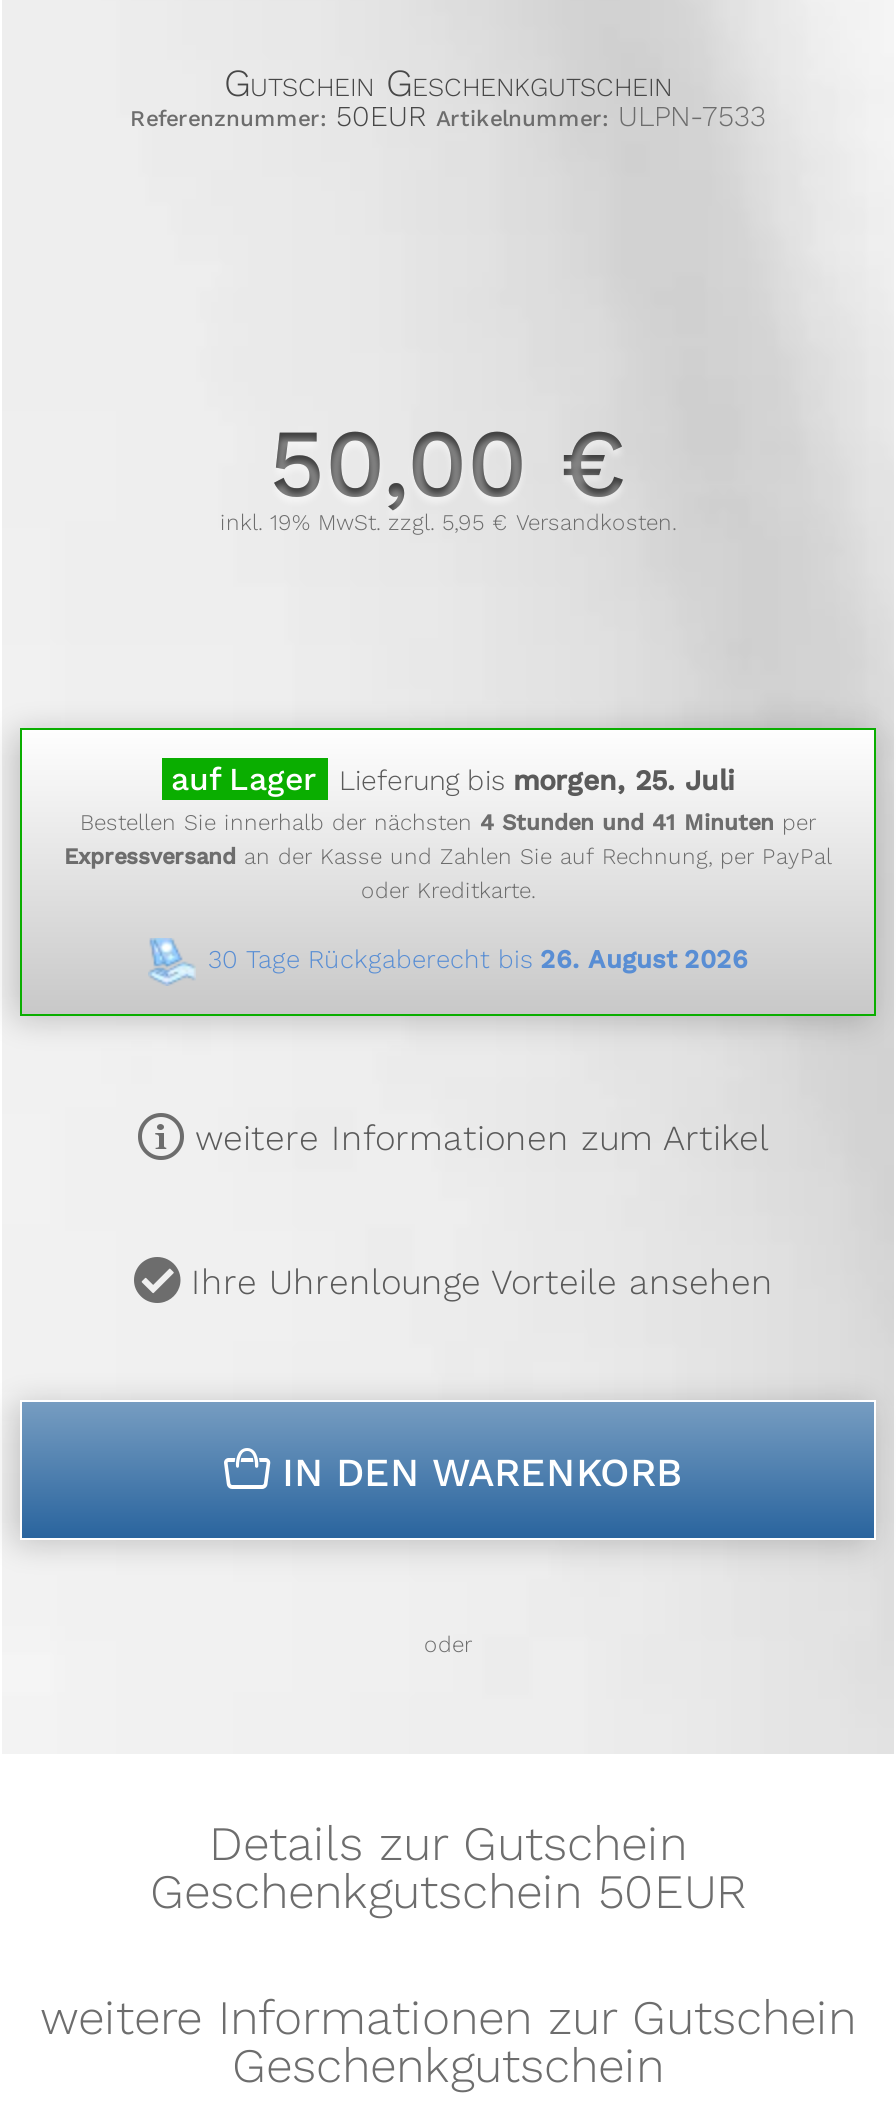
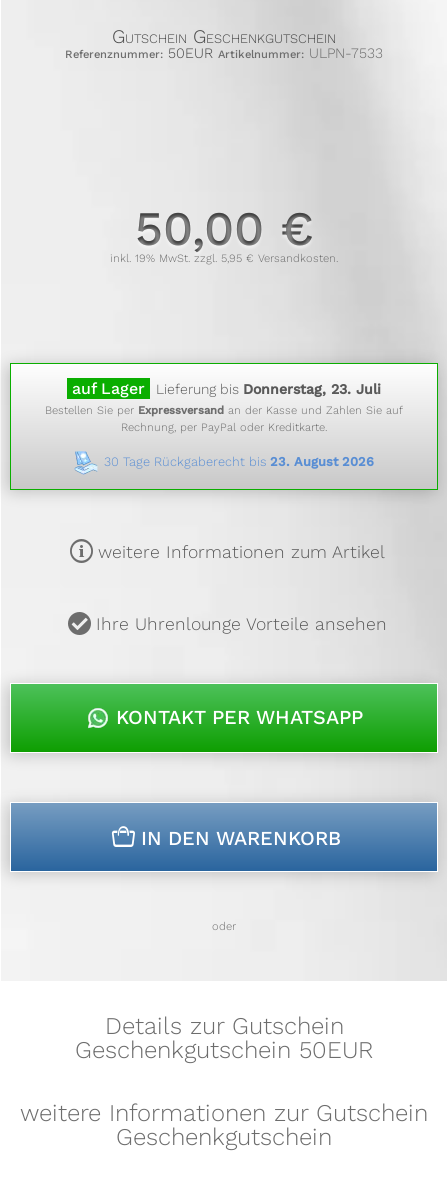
[64,764,832,904] Lieferung bis morgen, 25. Juli | Bestellen Sie innerhalb der nächsten 4 Stunden und 41 Minuten per | Expressversand an der Kasse und Zahlen Sie auf Rechnung, per PayPal | oder Kreditkarte. -> [45,381,403,434] Lieferung bis Donnerstag, 23. Juli | Bestellen Sie per Expressversand an der Kasse und Zahlen Sie auf | Rechnung, per PayPal oder Kreditkarte.
[208,945,748,975] 30 Tage Rückgaberecht bis 26. August 2026 -> [104,454,374,469] 30 Tage Rückgaberecht bis 23. August 2026
none -> [109,706,362,729] KONTAKT PER WHATSAPP

